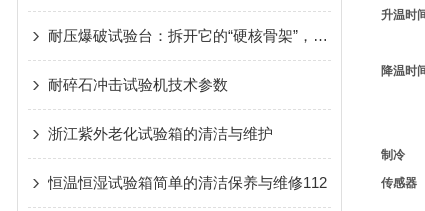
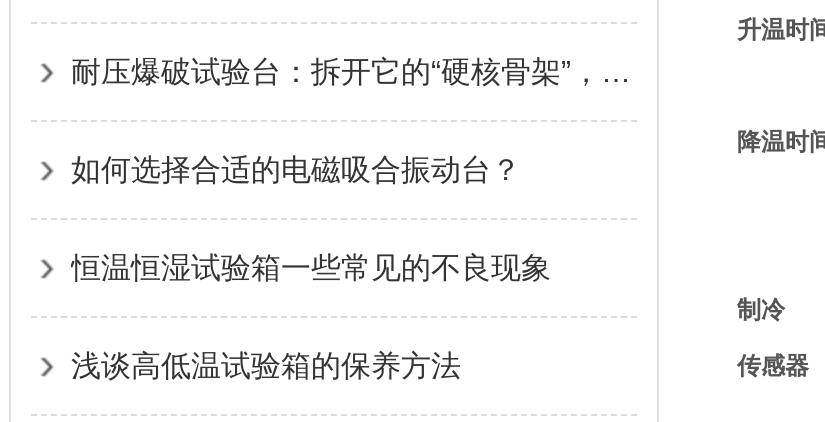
[48,76,228,93] 耐碎石冲击试验机技术参数 -> [71,152,521,186] 如何选择合适的电磁吸合振动台？
[48,125,273,142] 浙江紫外老化试验箱的清洁与维护 -> [71,250,551,284] 恒温恒湿试验箱一些常见的不良现象
[48,174,327,191] 恒温恒湿试验箱简单的清洁保养与维修112 -> [71,348,461,382] 浅谈高低温试验箱的保养方法

